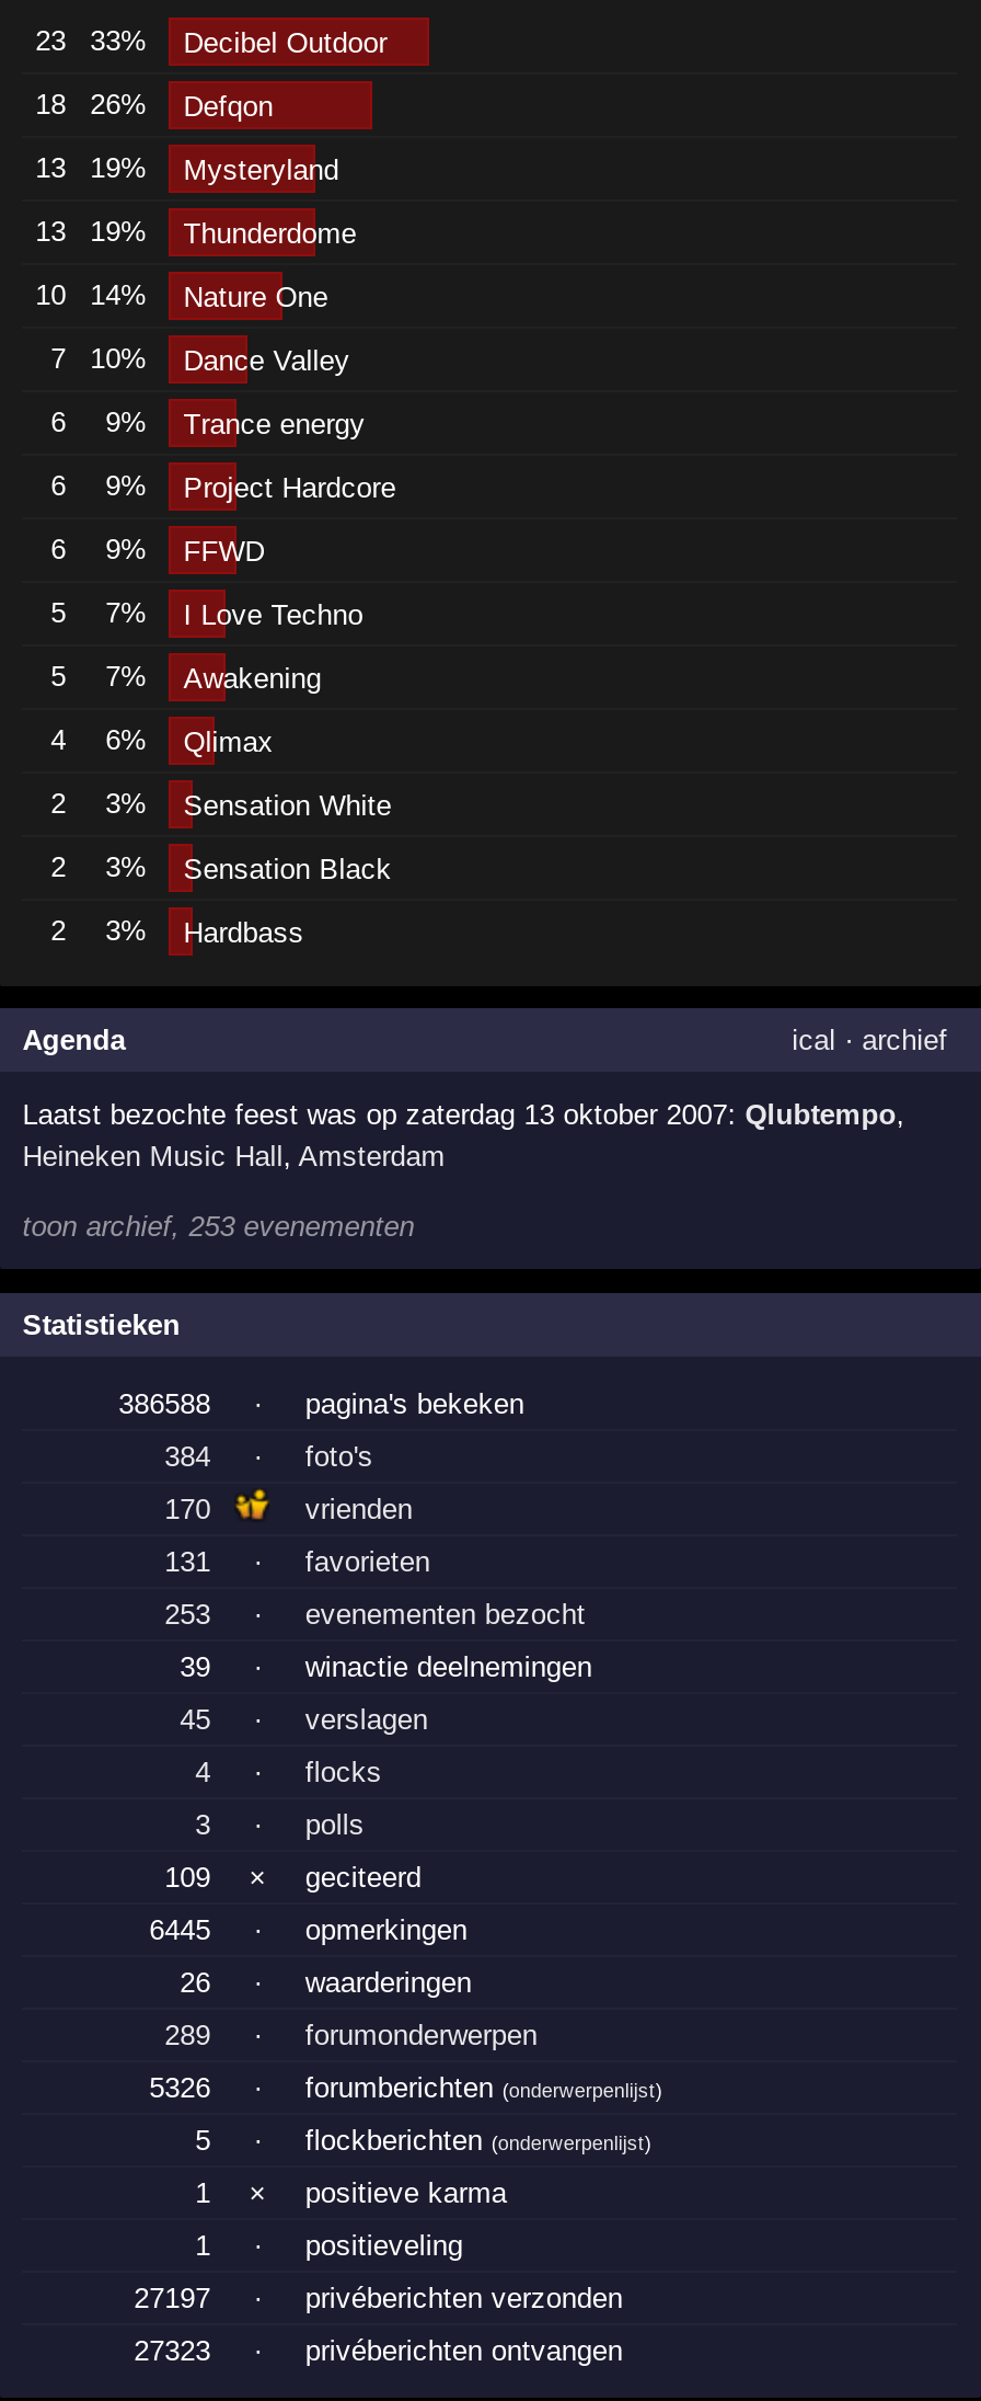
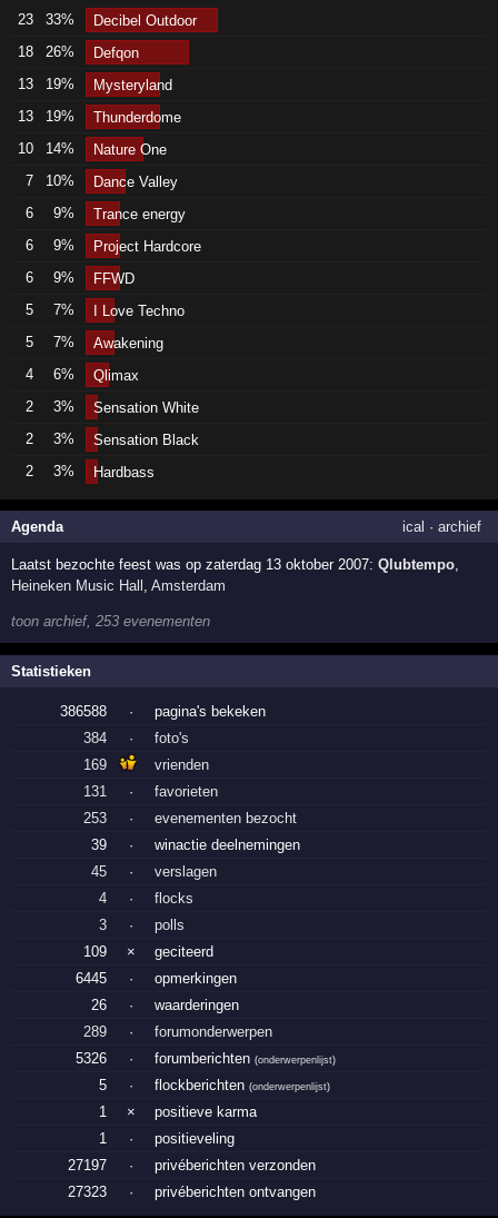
[164,1493,210,1525] 170 -> [83,756,107,773] 169

